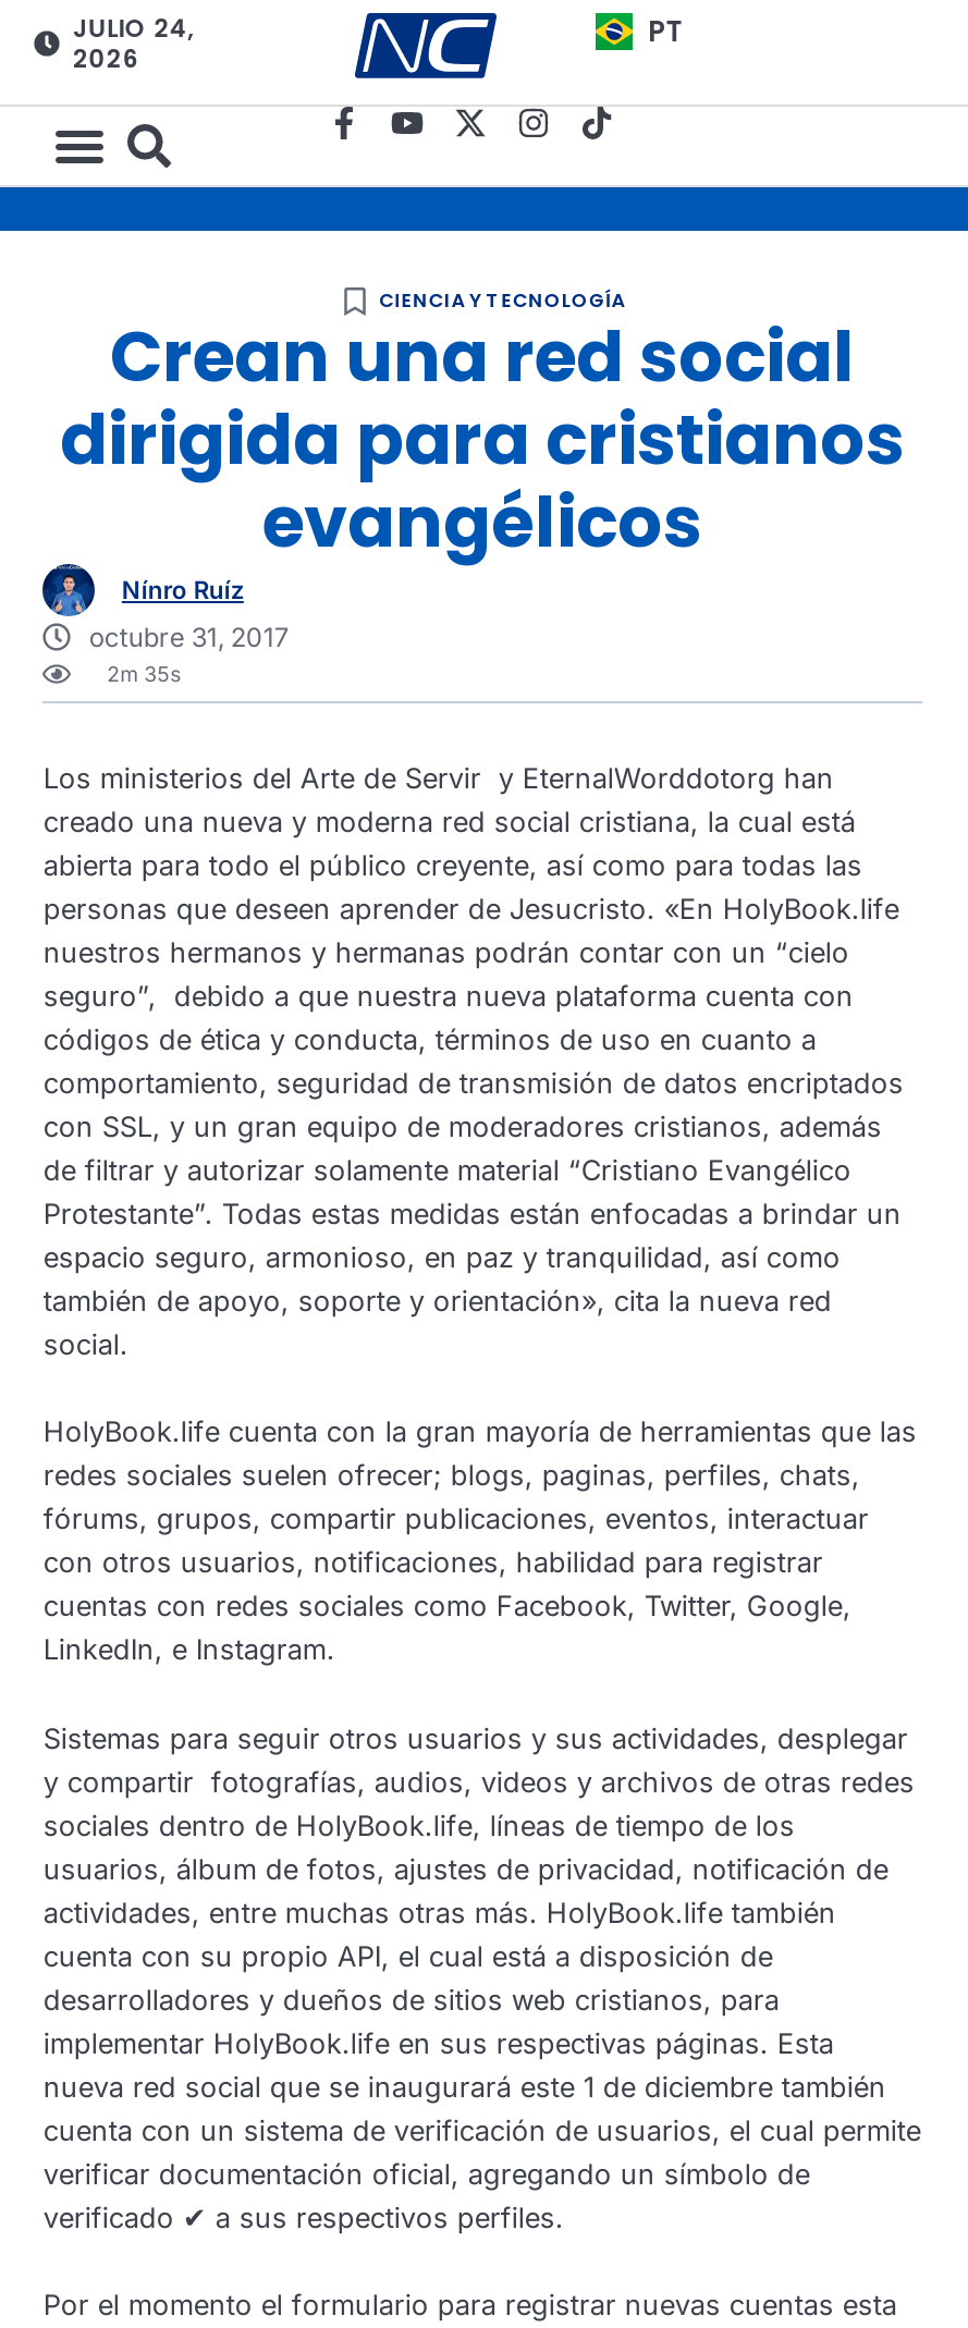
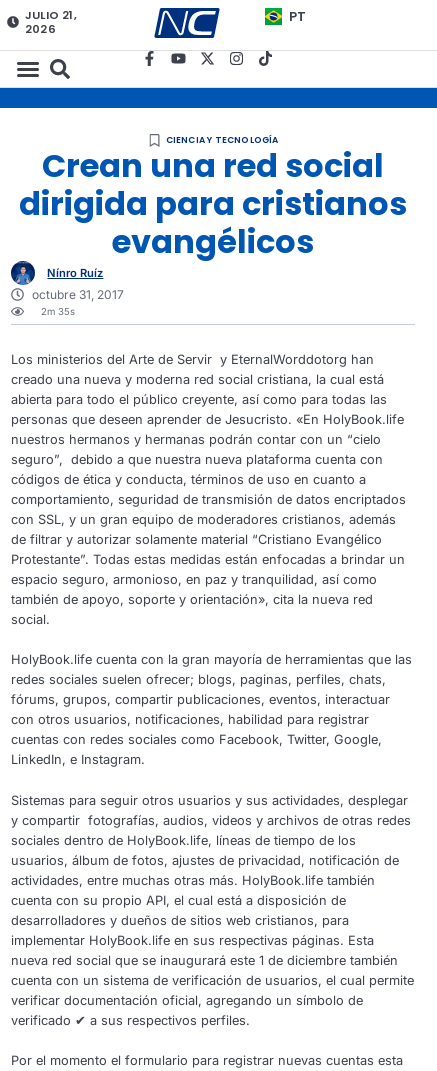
[73,11,194,46] JULIO 24, -> [25,7,77,23] JULIO 21,

